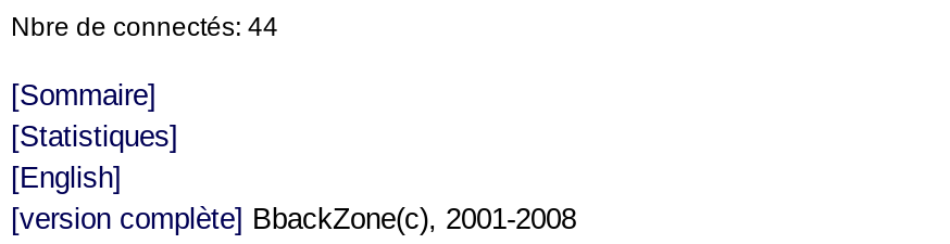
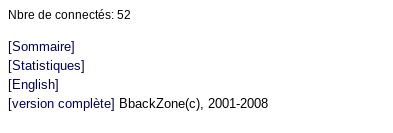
[11,12,278,42] Nbre de connectés: 44 -> [8,8,131,22] Nbre de connectés: 52

